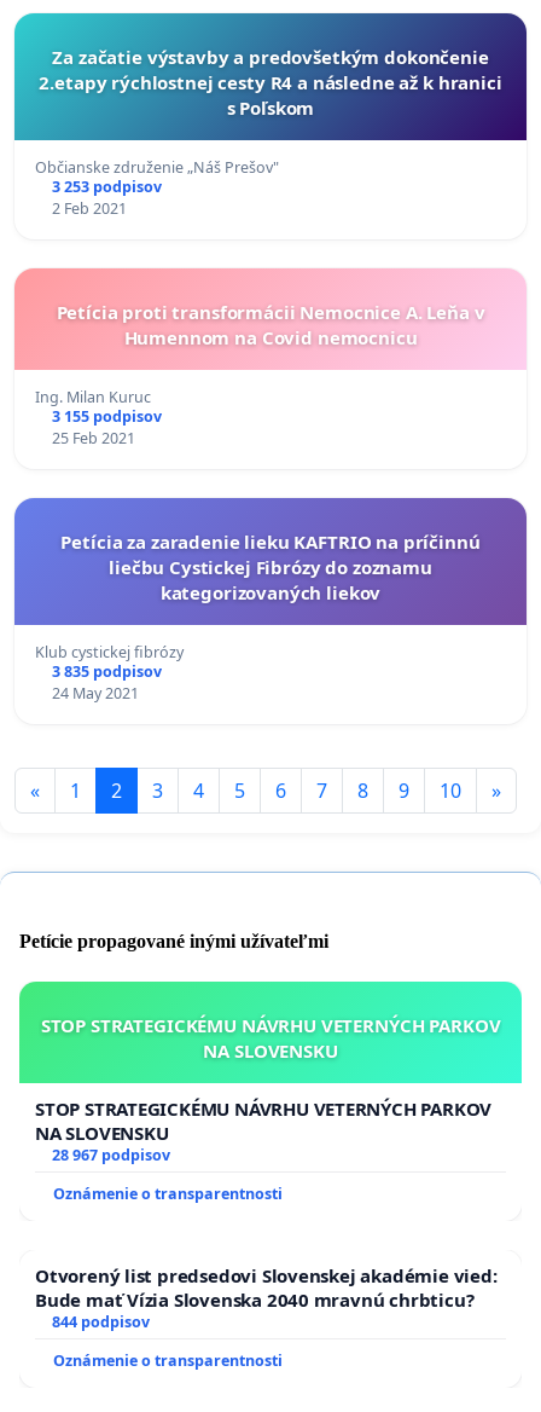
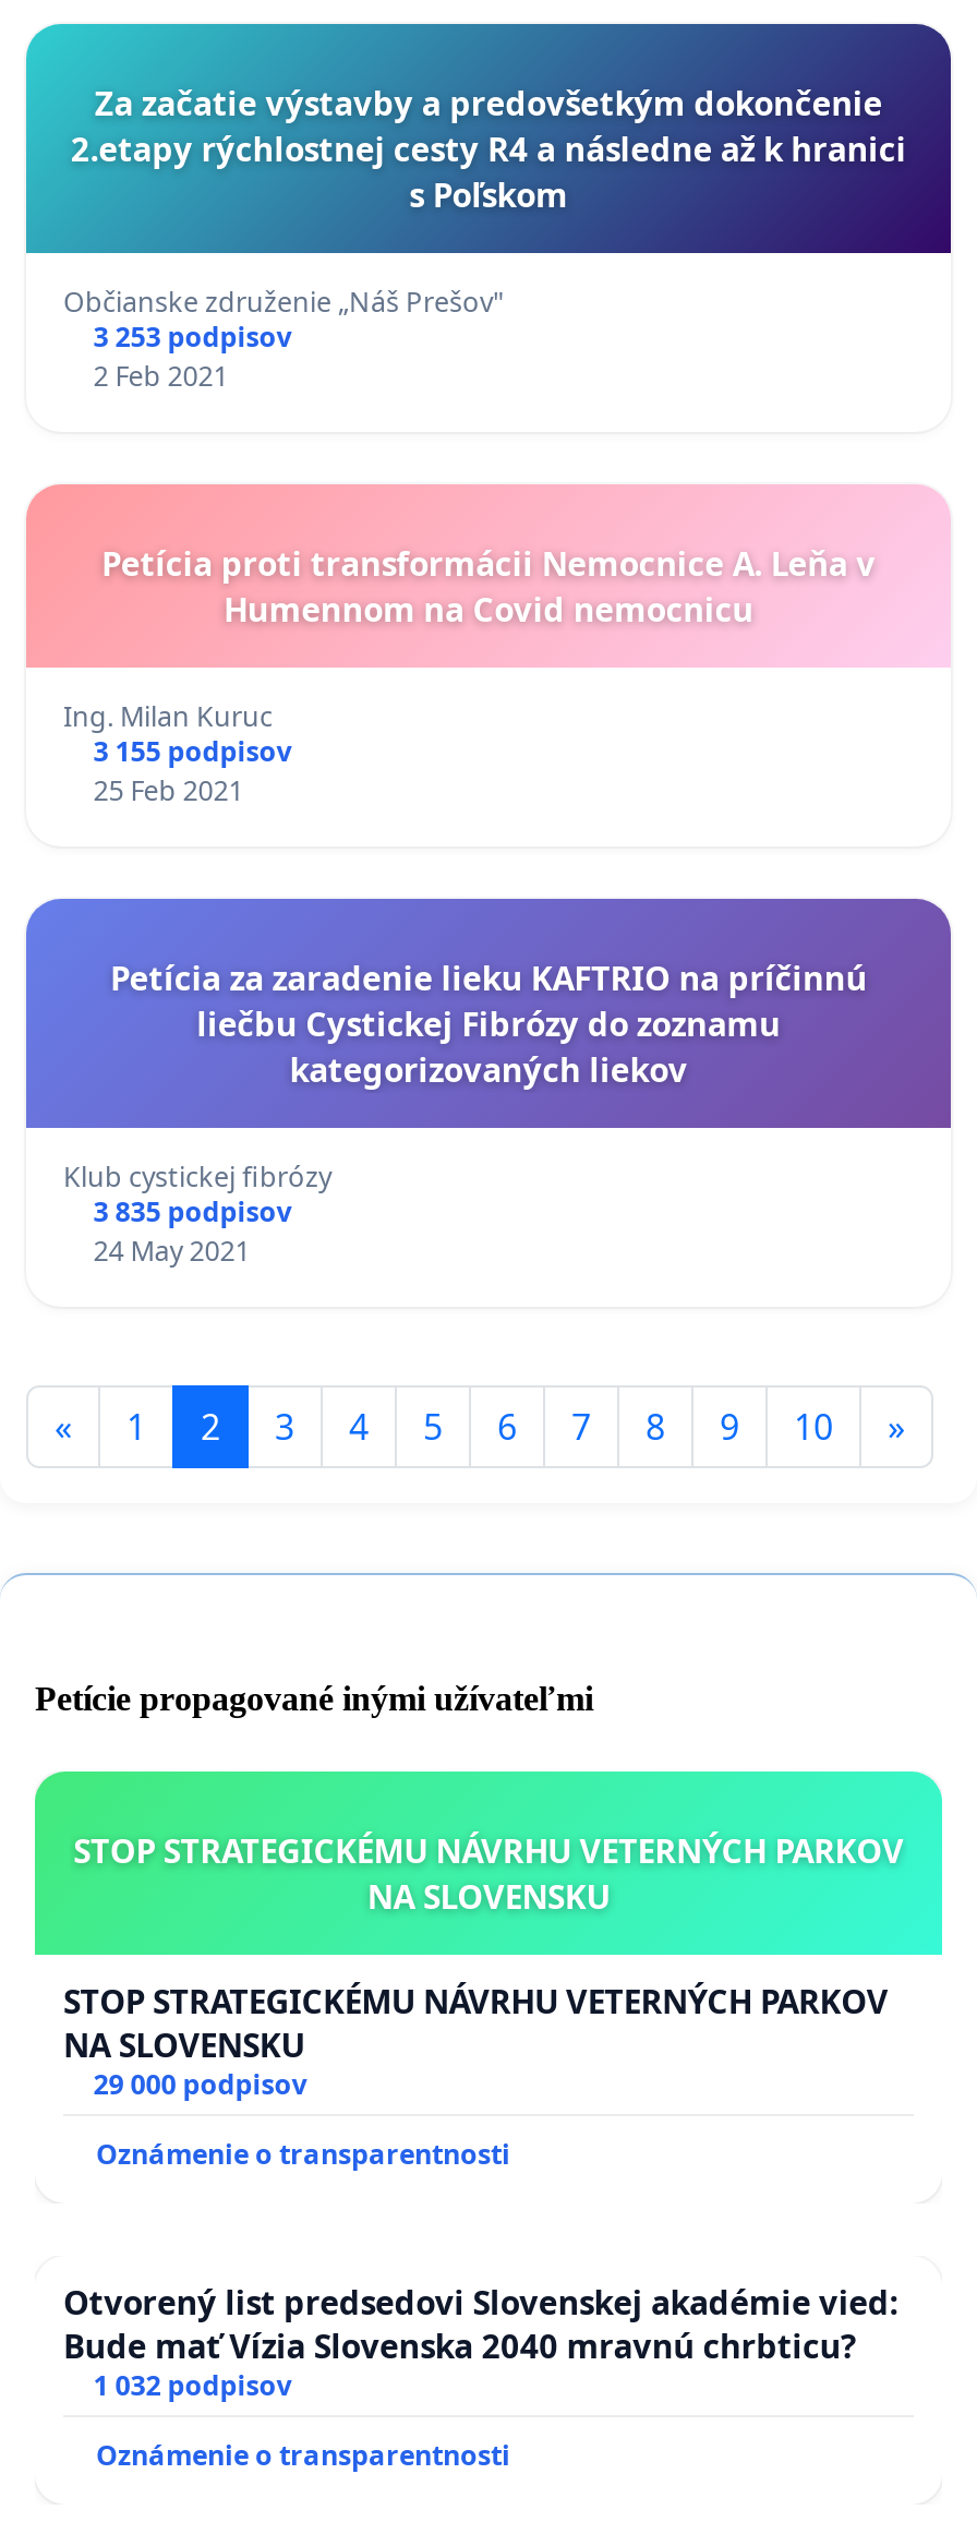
[52,1145,170,1166] 28 967 podpisov -> [93,2066,307,2104] 29 000 podpisov
[52,1312,149,1332] 844 podpisov -> [93,2368,292,2405] 1 032 podpisov

